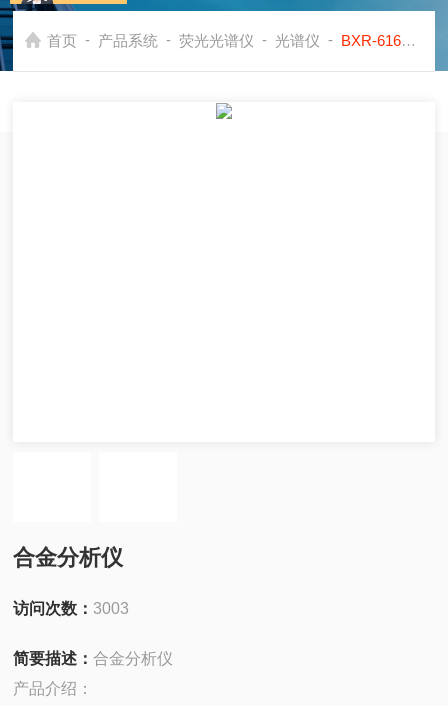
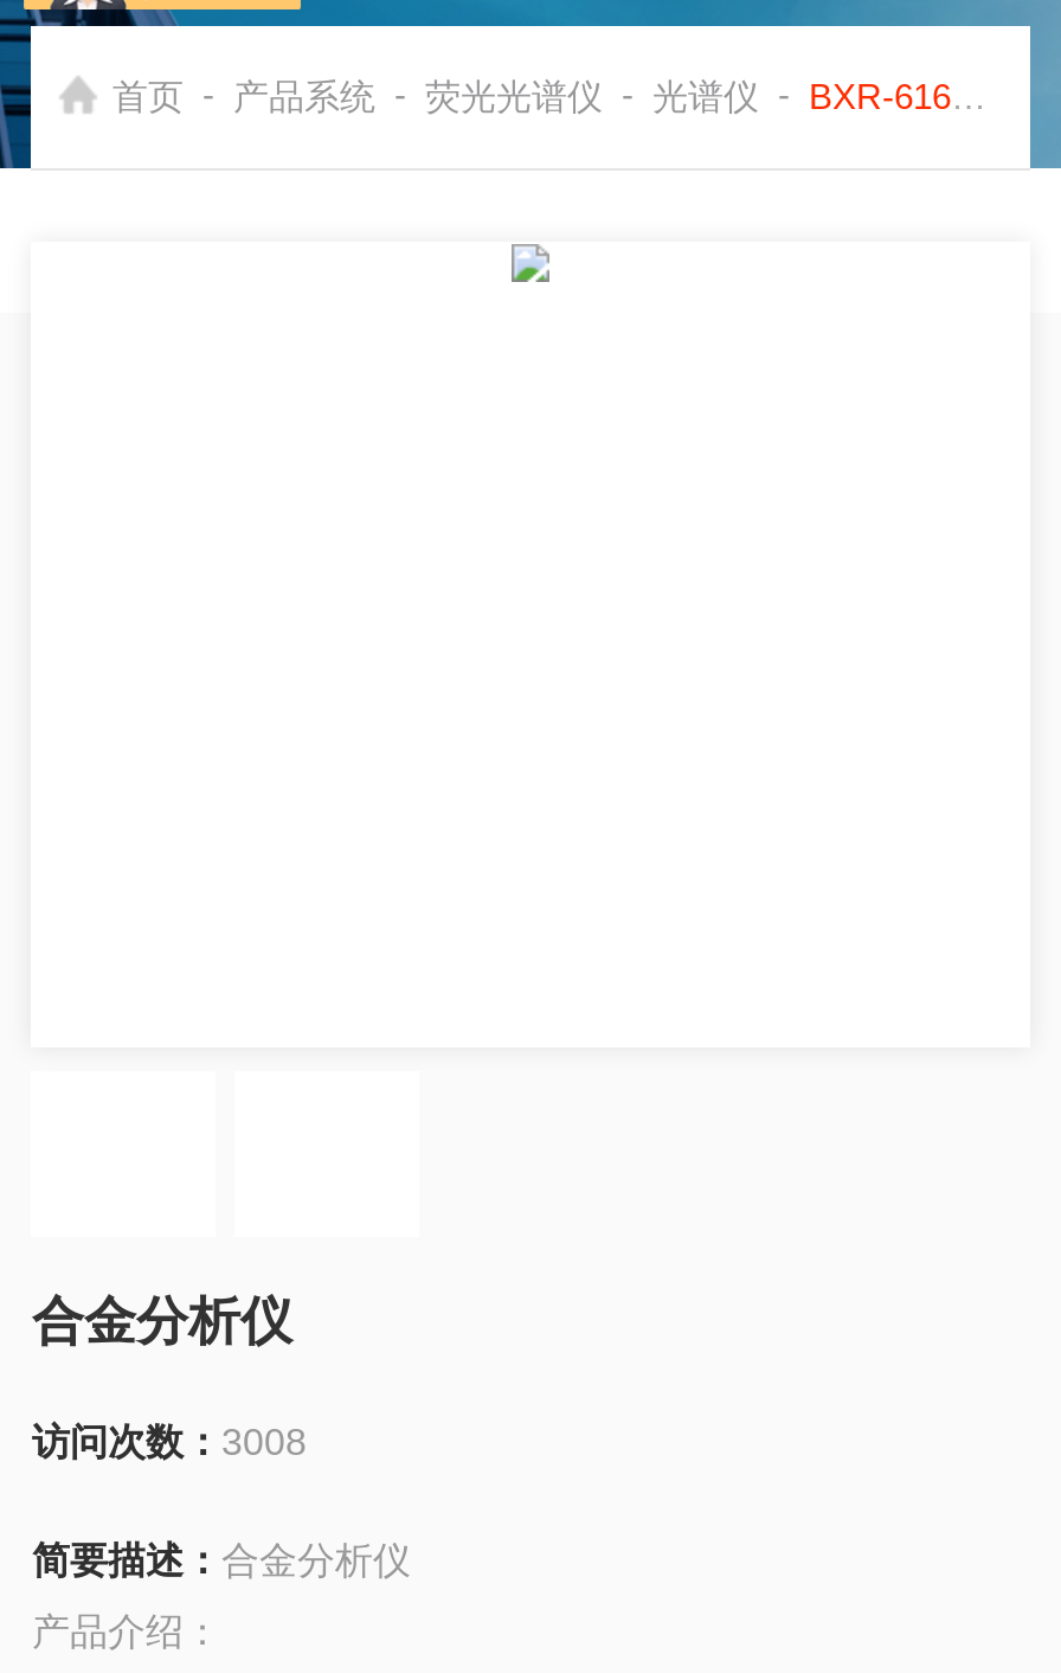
[13,600,129,617] 访问次数：3003 -> [32,1422,306,1462] 访问次数：3008

